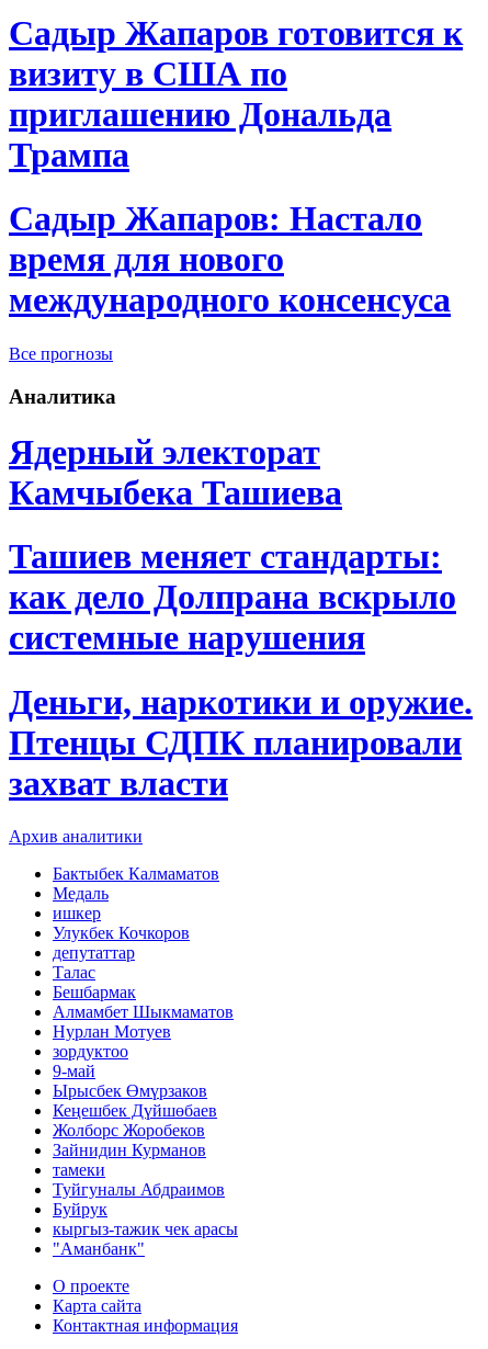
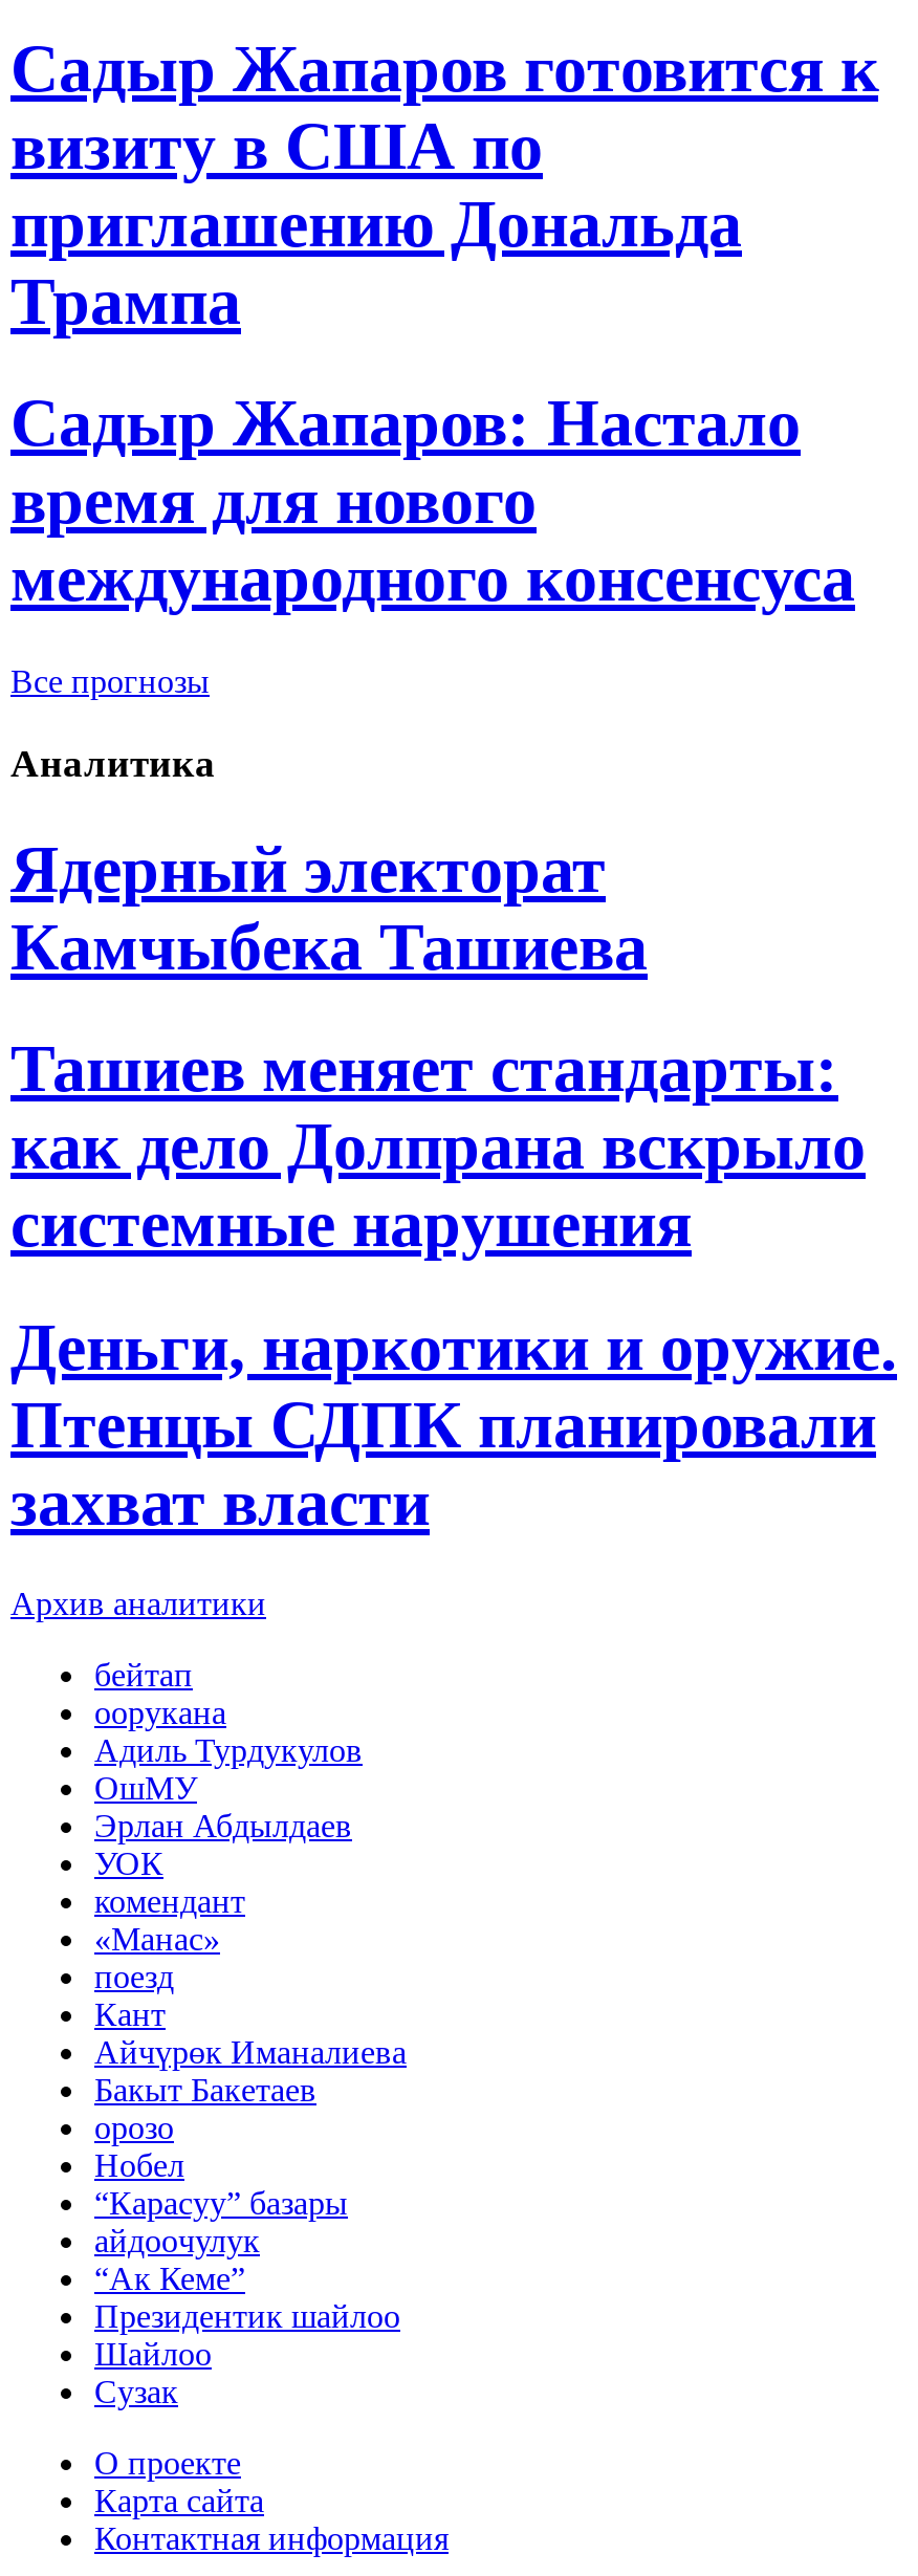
[53,865,238,1258] Бактыбек Калмаматов | Медаль | ишкер | Улукбек Кочкоров | депутаттар | Талас | Бешбармак | Алмамбет Шыкмаматов | Нурлан Мотуев | зордуктоо | 9-май | Ырысбек Өмүрзаков | Кеңешбек Дүйшөбаев | Жолборс Жоробеков | Зайнидин Курманов | тамеки | Туйгуналы Абдраимов | Буйрук | кыргыз-тажик чек арасы | "Аманбанк" -> [94,1658,407,2410] бейтап | оорукана | Адиль Турдукулов | ОшМУ | Эрлан Абдылдаев | УОК | комендант | «Манас» | поезд | Кант | Айчүрөк Иманалиева | Бакыт Бакетаев | орозо | Нобел | “Карасуу” базары | айдоочулук | “Ак Кеме” | Президентик шайлоо | Шайлоо | Сузак

